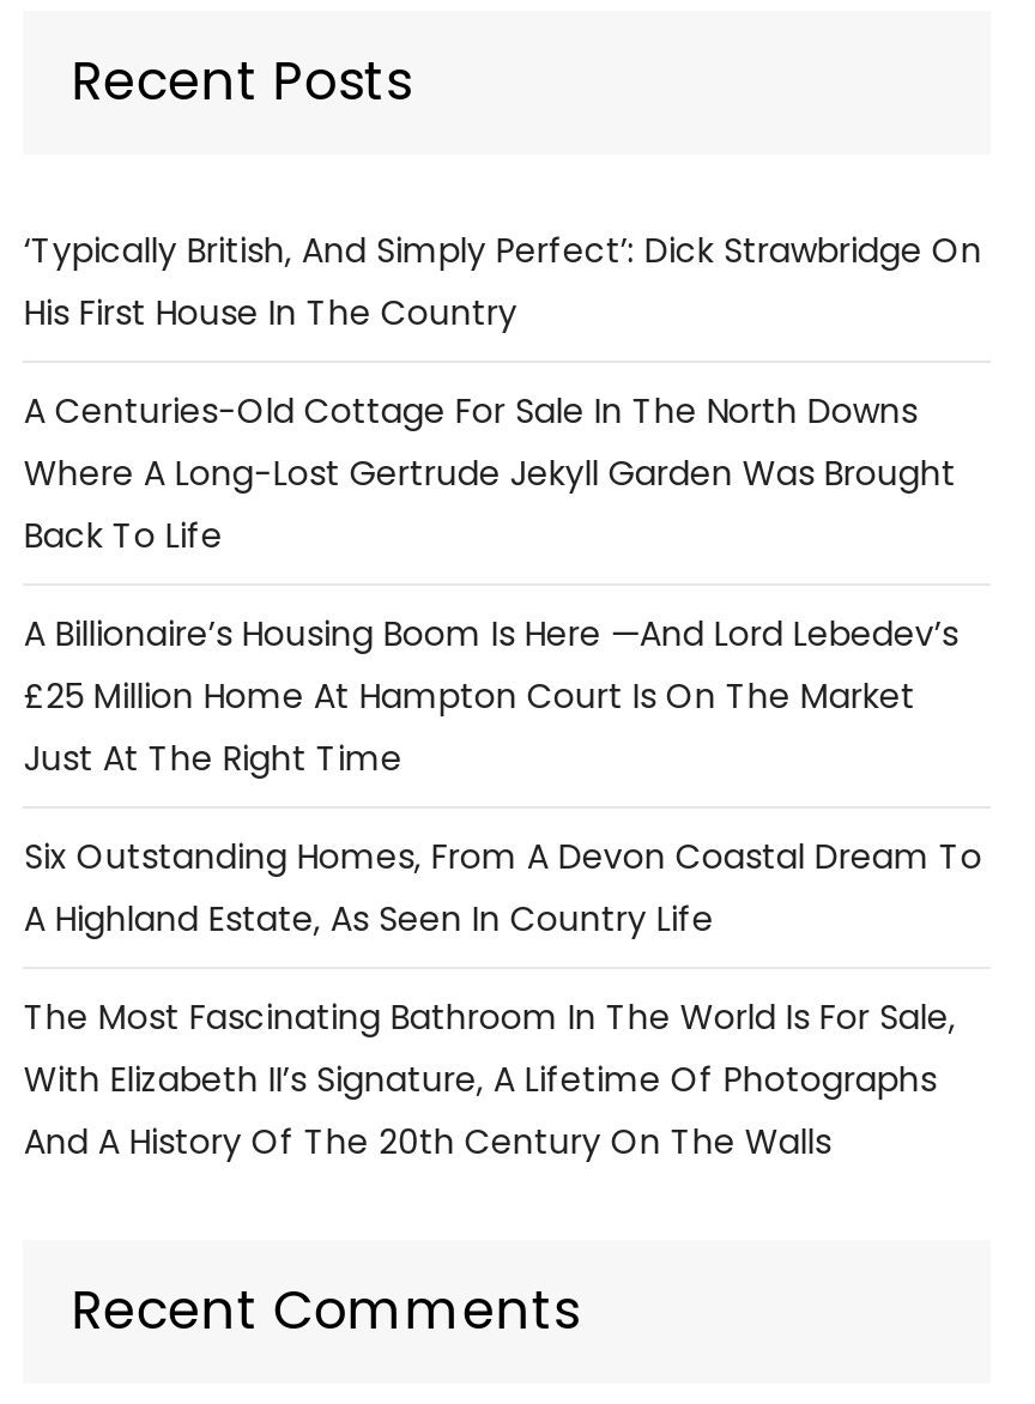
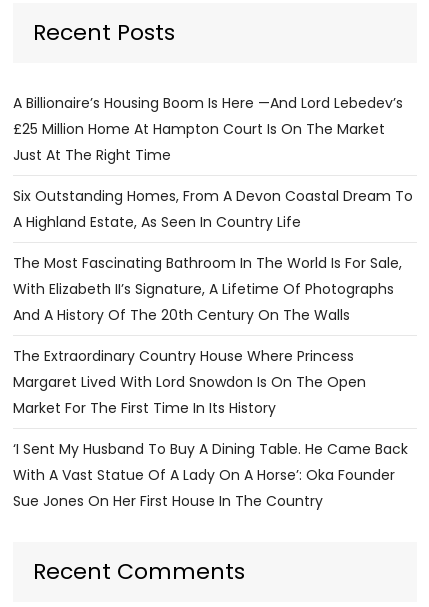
[24,226,982,559] ‘Typically British, And Simply Perfect’: Dick Strawbridge On | His First House In The Country | A Centuries-Old Cottage For Sale In The North Downs | Where A Long-Lost Gertrude Jekyll Garden Was Brought | Back To Life -> none
moved [24,609,982,1165] -> [13,93,413,325]: A Billionaire’s Housing Boom Is Here —and Lord Lebedev’s | £25 Million Home At Hampton Court Is On The Market | Just At The Right Time | Six Outstanding Homes, From A Devon Coastal Dream To | A Highland Estate, As Seen In Country Life | The Most Fascinating Bathroom In The World Is For Sale, | With Elizabeth II’s Signature, A Lifetime Of Photographs | And A History Of The 20th Century On The Walls
none -> [13,346,408,511] The Extraordinary Country House Where Princess | Margaret Lived With Lord Snowdon Is On The Open | Market For The First Time In Its History | ‘I Sent My Husband To Buy A Dining Table. He Came Back | With A Vast Statue Of A Lady On A Horse’: Oka Founder | Sue Jones On Her First House In The Country

